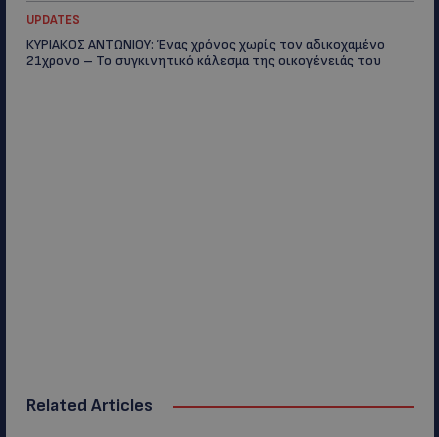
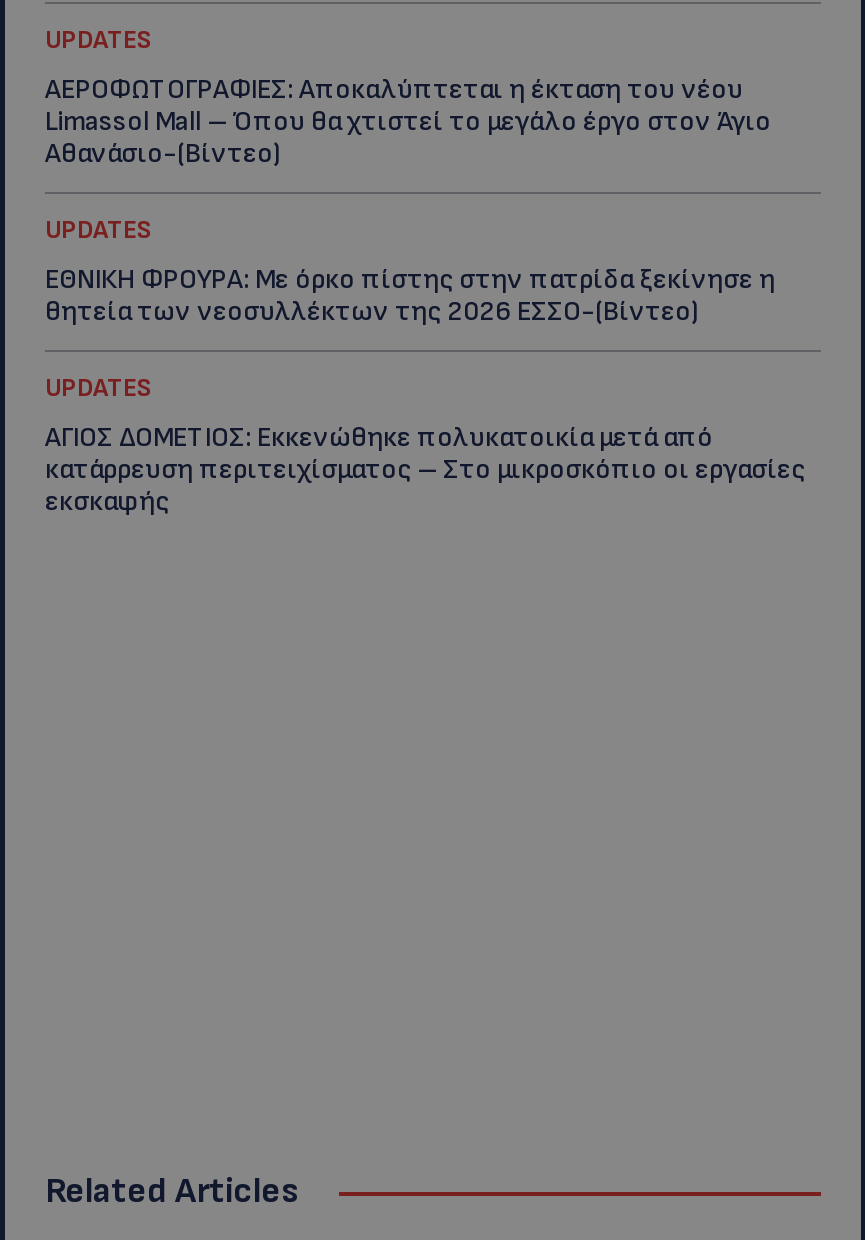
[26,36,385,69] ΚΥΡΙΑΚΟΣ ΑΝΤΩΝΙΟΥ: Ένας χρόνος χωρίς τον αδικοχαμένο | 21χρονο – Το συγκινητικό κάλεσμα της οικογένειάς του -> [45,72,805,518] ΑΕΡΟΦΩΤΟΓΡΑΦΙΕΣ: Αποκαλύπτεται η έκταση του νέου | Limassol Mall – Όπου θα χτιστεί το μεγάλο έργο στον Άγιο | Αθανάσιο-(Βίντεο) | UPDATES | ΕΘΝΙΚΗ ΦΡΟΥΡΑ: Με όρκο πίστης στην πατρίδα ξεκίνησε η | θητεία των νεοσυλλέκτων της 2026 ΕΣΣΟ-(Βίντεο) | UPDATES | ΑΓΙΟΣ ΔΟΜΕΤΙΟΣ: Εκκενώθηκε πολυκατοικία μετά από | κατάρρευση περιτειχίσματος – Στο μικροσκόπιο οι εργασίες | εκσκαφής

